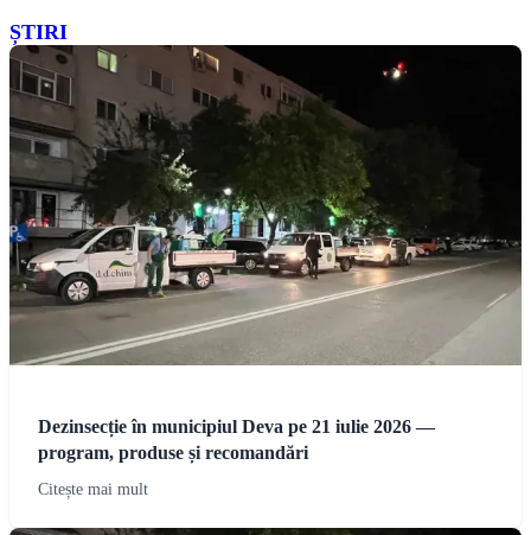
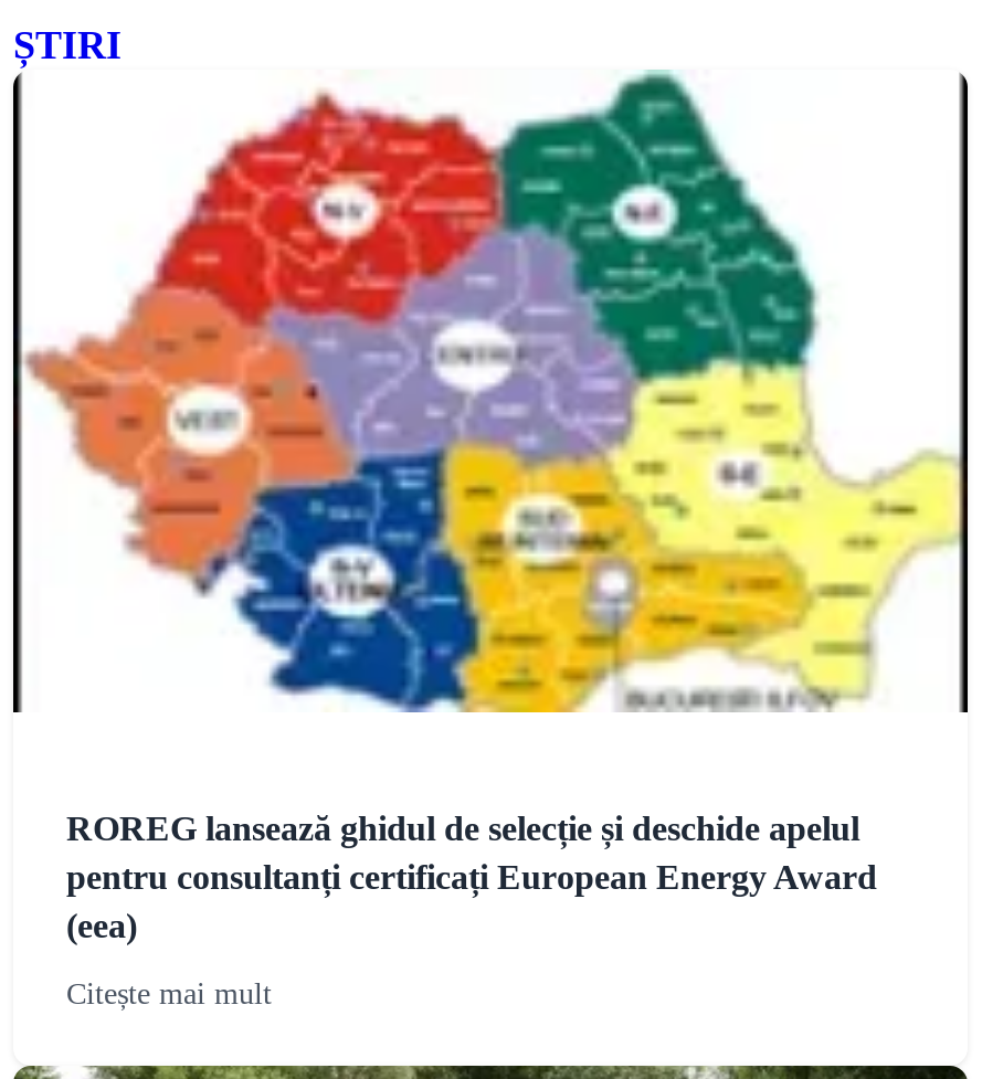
[8,44,523,367] [image] -> [11,70,968,715] [image]
[38,416,435,462] Dezinsecție în municipiul Deva pe 21 iulie 2026 — | program, produse și recomandări -> [66,809,877,944] ROREG lansează ghidul de selecție și deschide apelul | pentru consultanți certificați European Energy Award | (eea)

